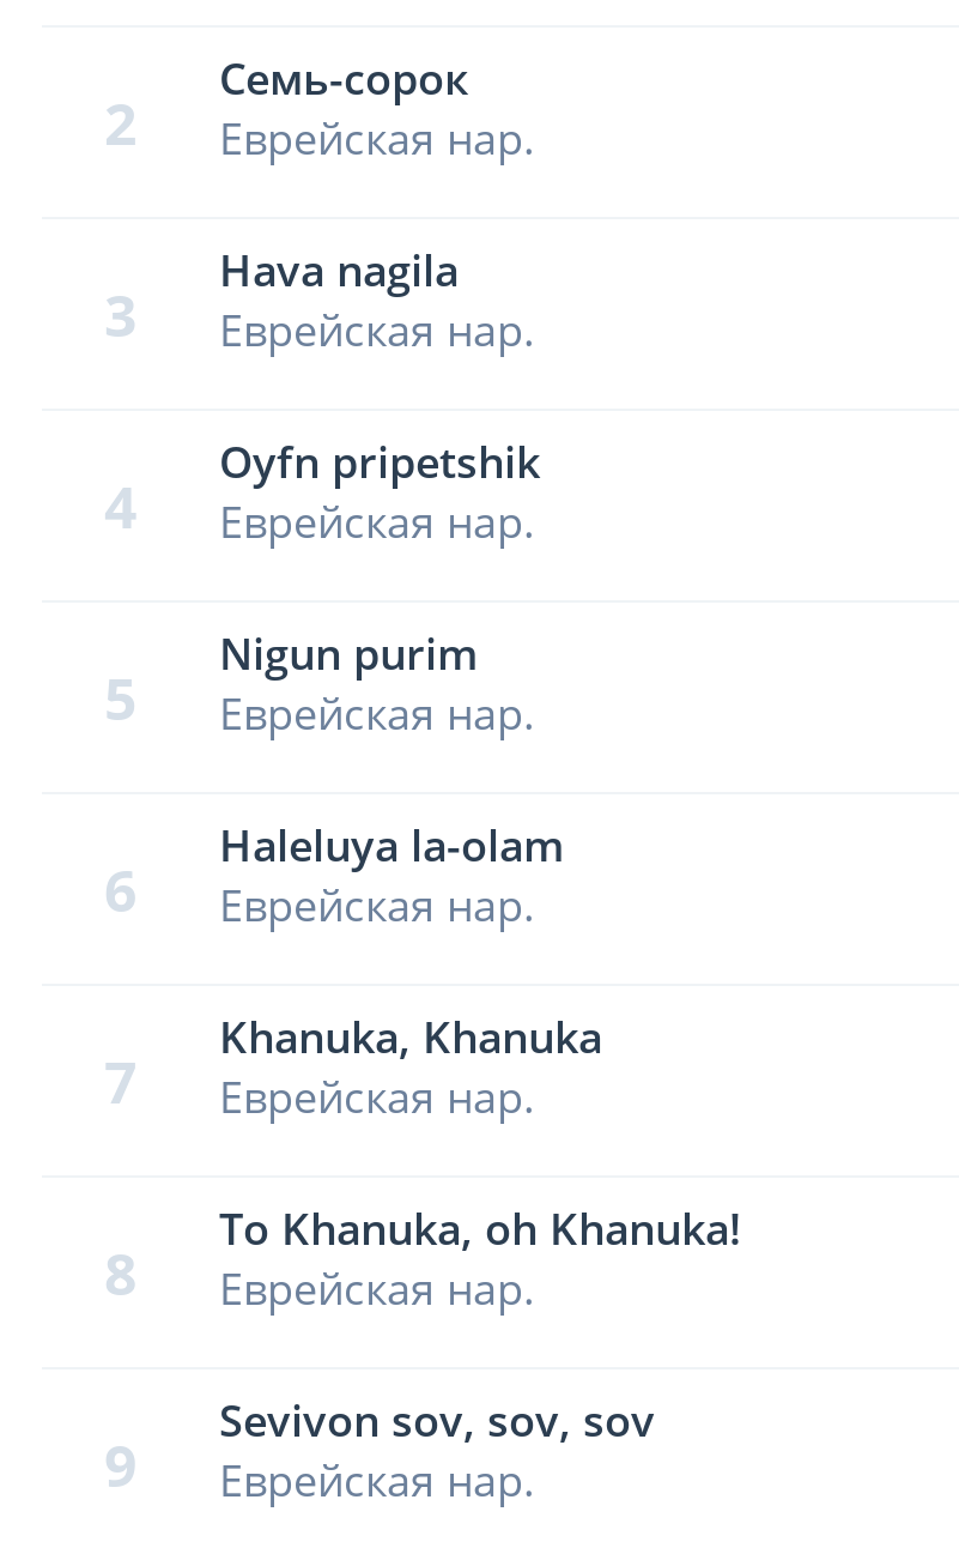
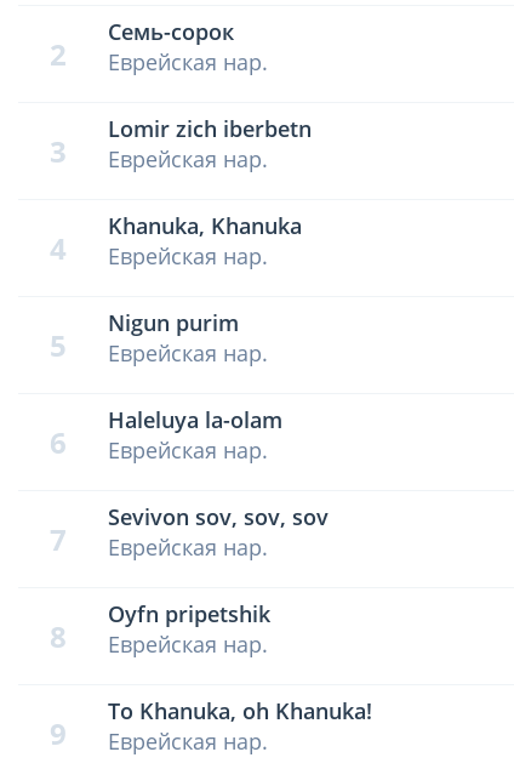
[219,241,459,299] Hava nagila -> [108,114,312,143] Lomir zich iberbetn
moved [219,433,540,491] -> [108,599,270,629]: Oyfn pripetshik
moved [219,1008,602,1066] -> [108,211,302,240]: Khanuka, Khanuka
moved [219,1200,741,1257] -> [108,696,372,726]: To Khanuka, oh Khanuka!
moved [219,1392,655,1449] -> [108,502,329,532]: Sevivon sov, sov, sov

